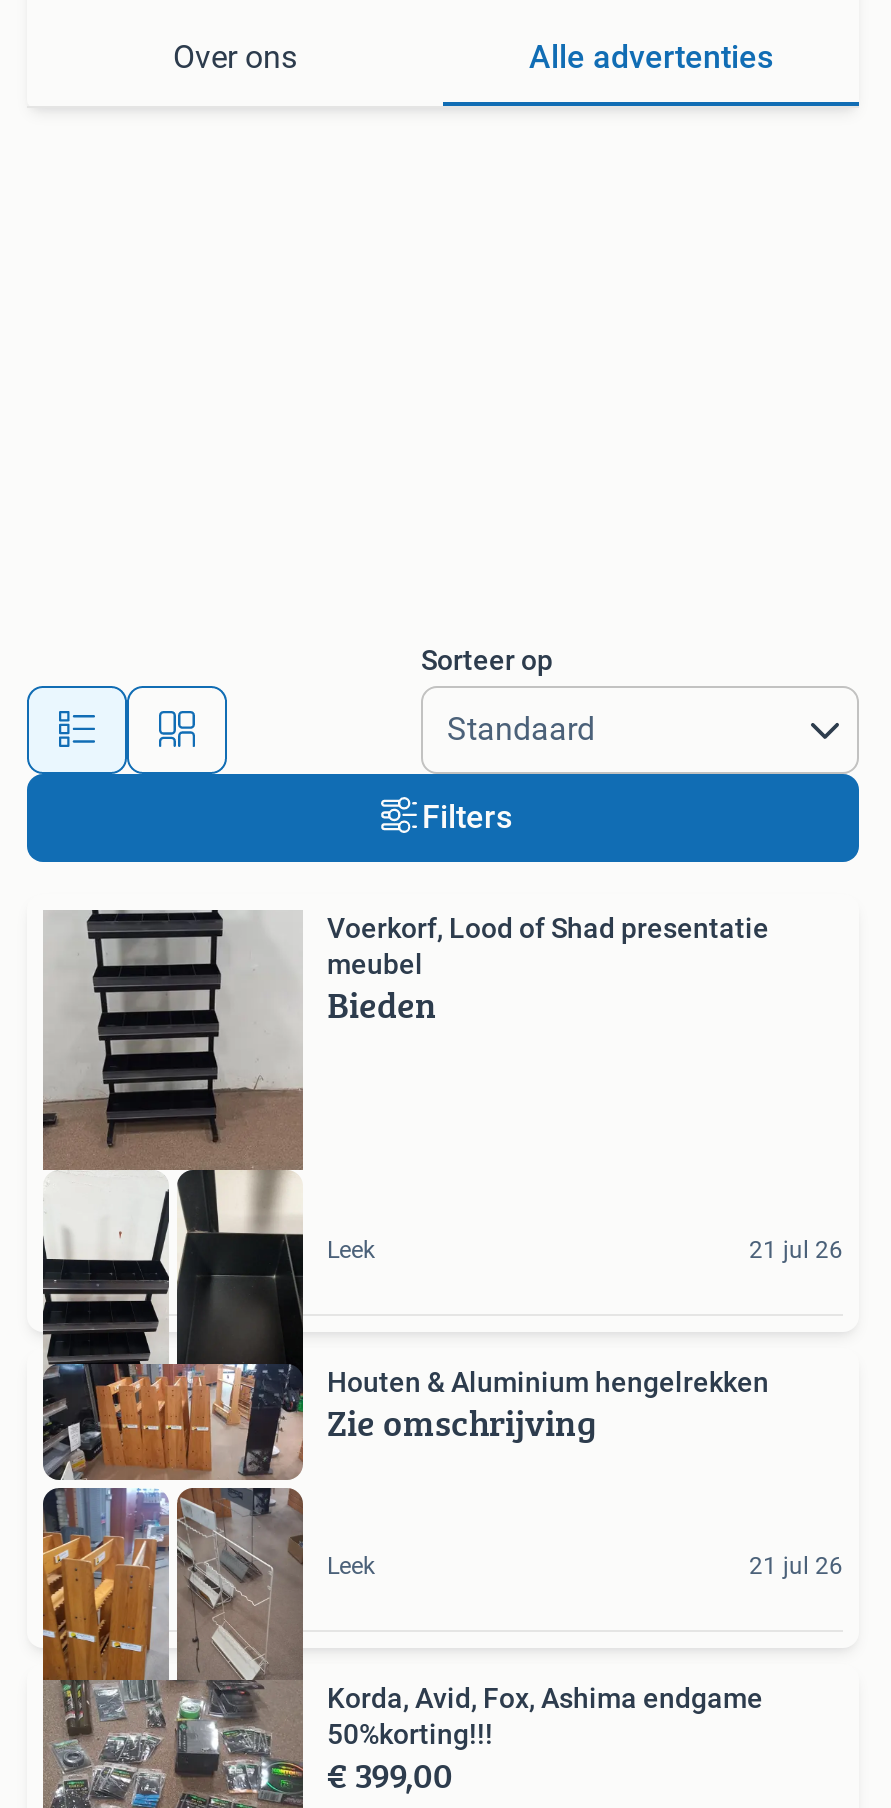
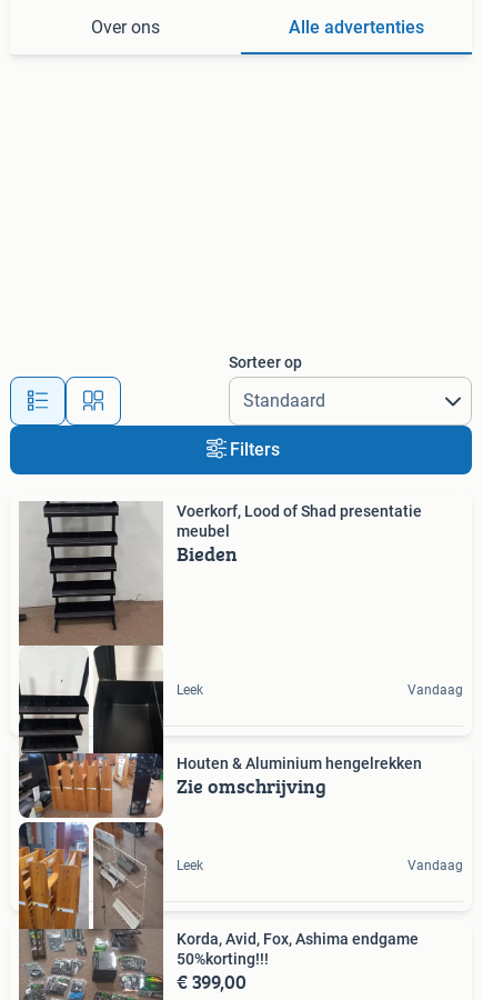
[749,1235,843,1263] 21 jul 26 -> [407,682,463,697] Vandaag
[749,1553,843,1581] 21 jul 26 -> [407,858,463,874] Vandaag

